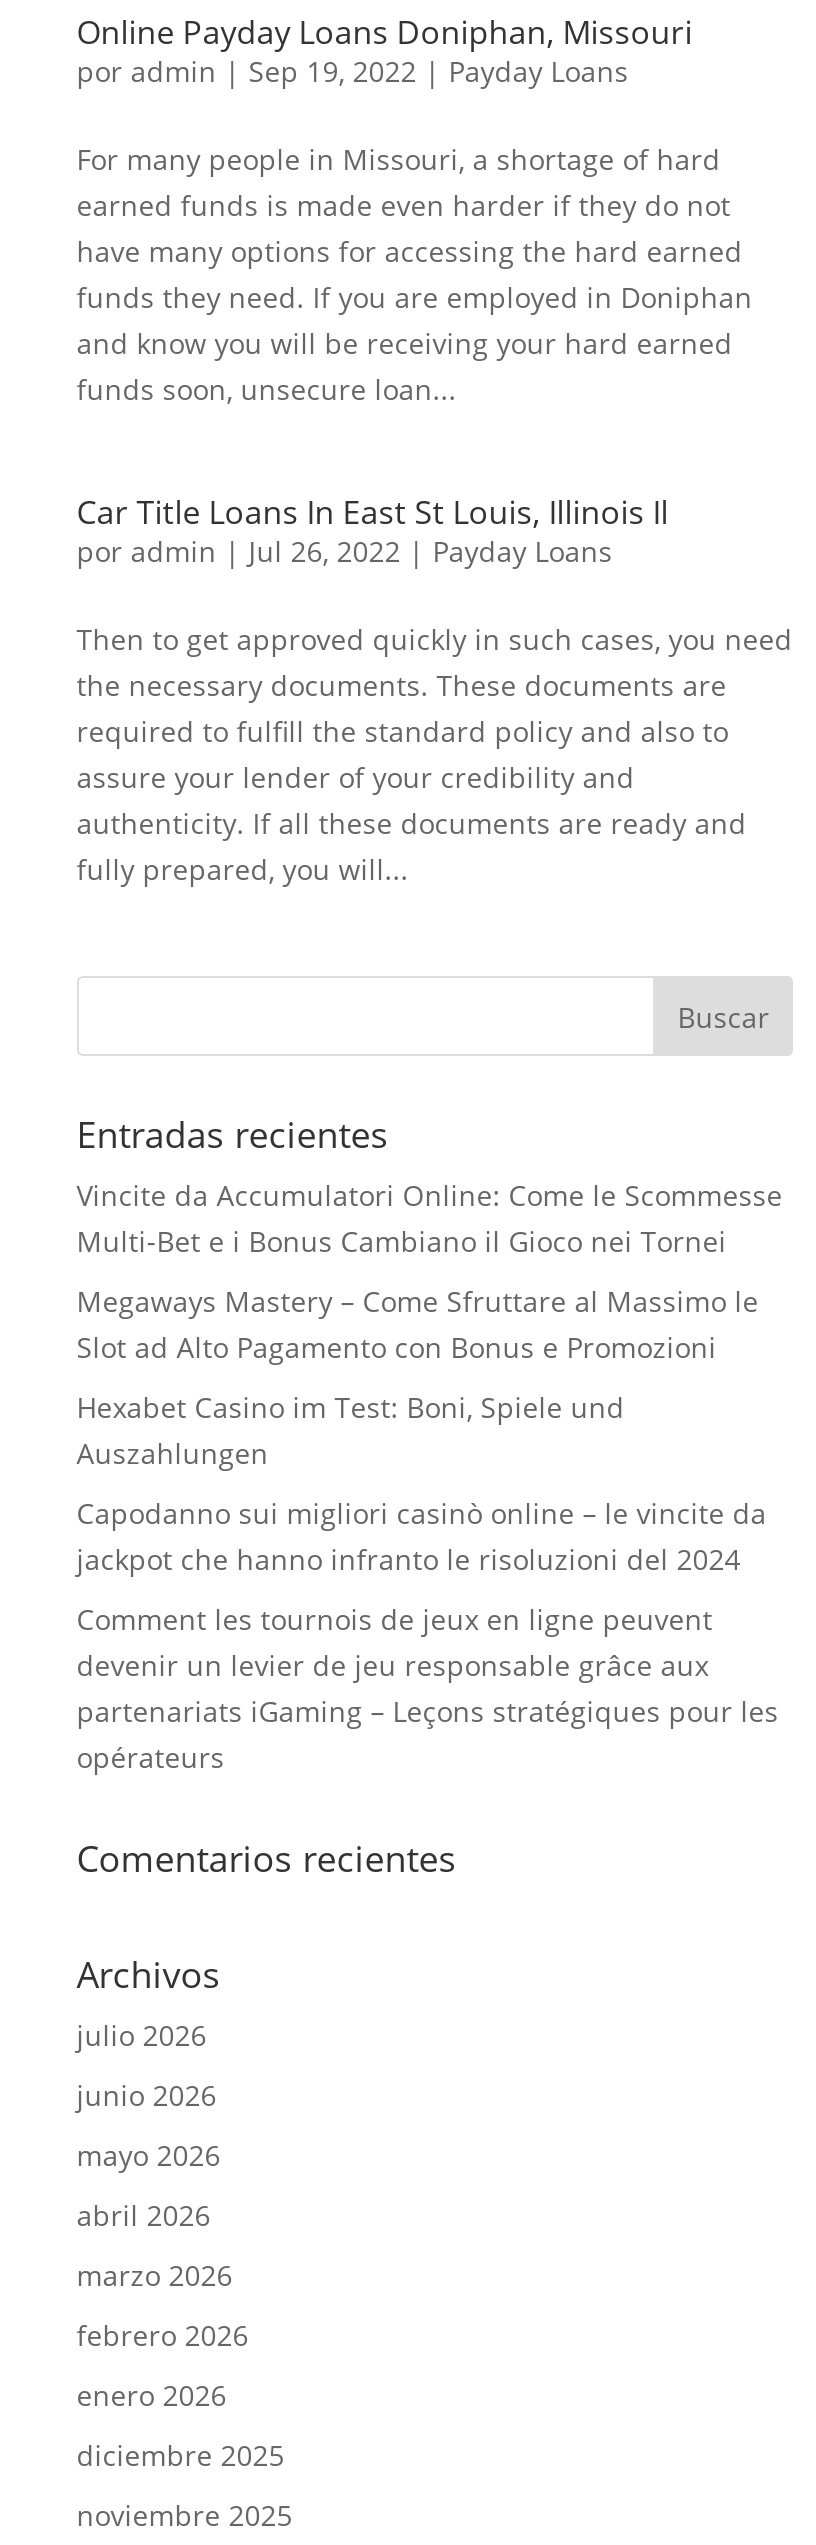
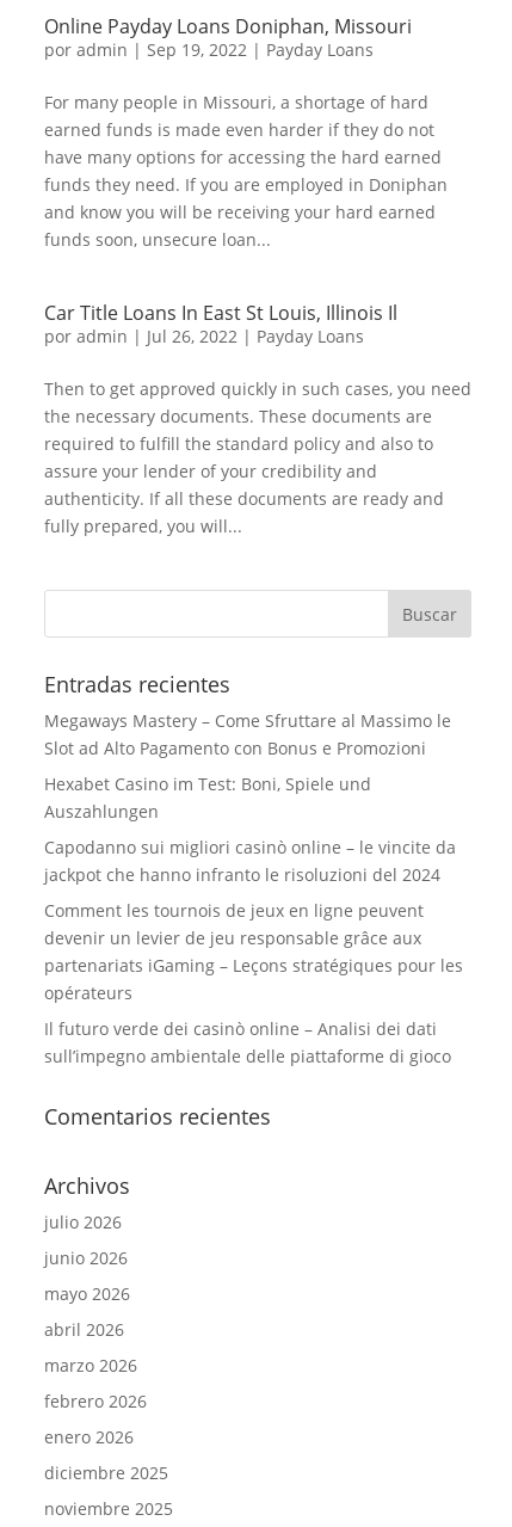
[77,1176,783,1260] Vincite da Accumulatori Online: Come le Scommesse | Multi‑Bet e i Bonus Cambiano il Gioco nei Tornei -> none
moved [77,1282,779,1776] -> [44,709,463,1004]: Megaways Mastery – Come Sfruttare al Massimo le | Slot ad Alto Pagamento con Bonus e Promozioni | Hexabet Casino im Test: Boni, Spiele und | ... | partenariats iGaming – Leçons stratégiques pour les | opérateurs
none -> [44,1017,451,1067] Il futuro verde dei casinò online – Analisi dei dati | sull’impegno ambientale delle piattaforme di gioco

